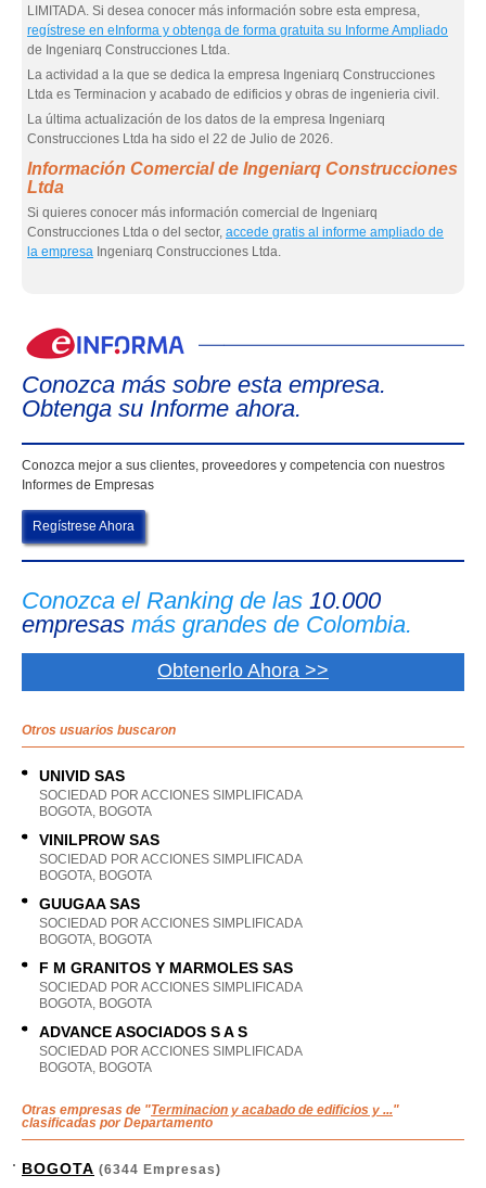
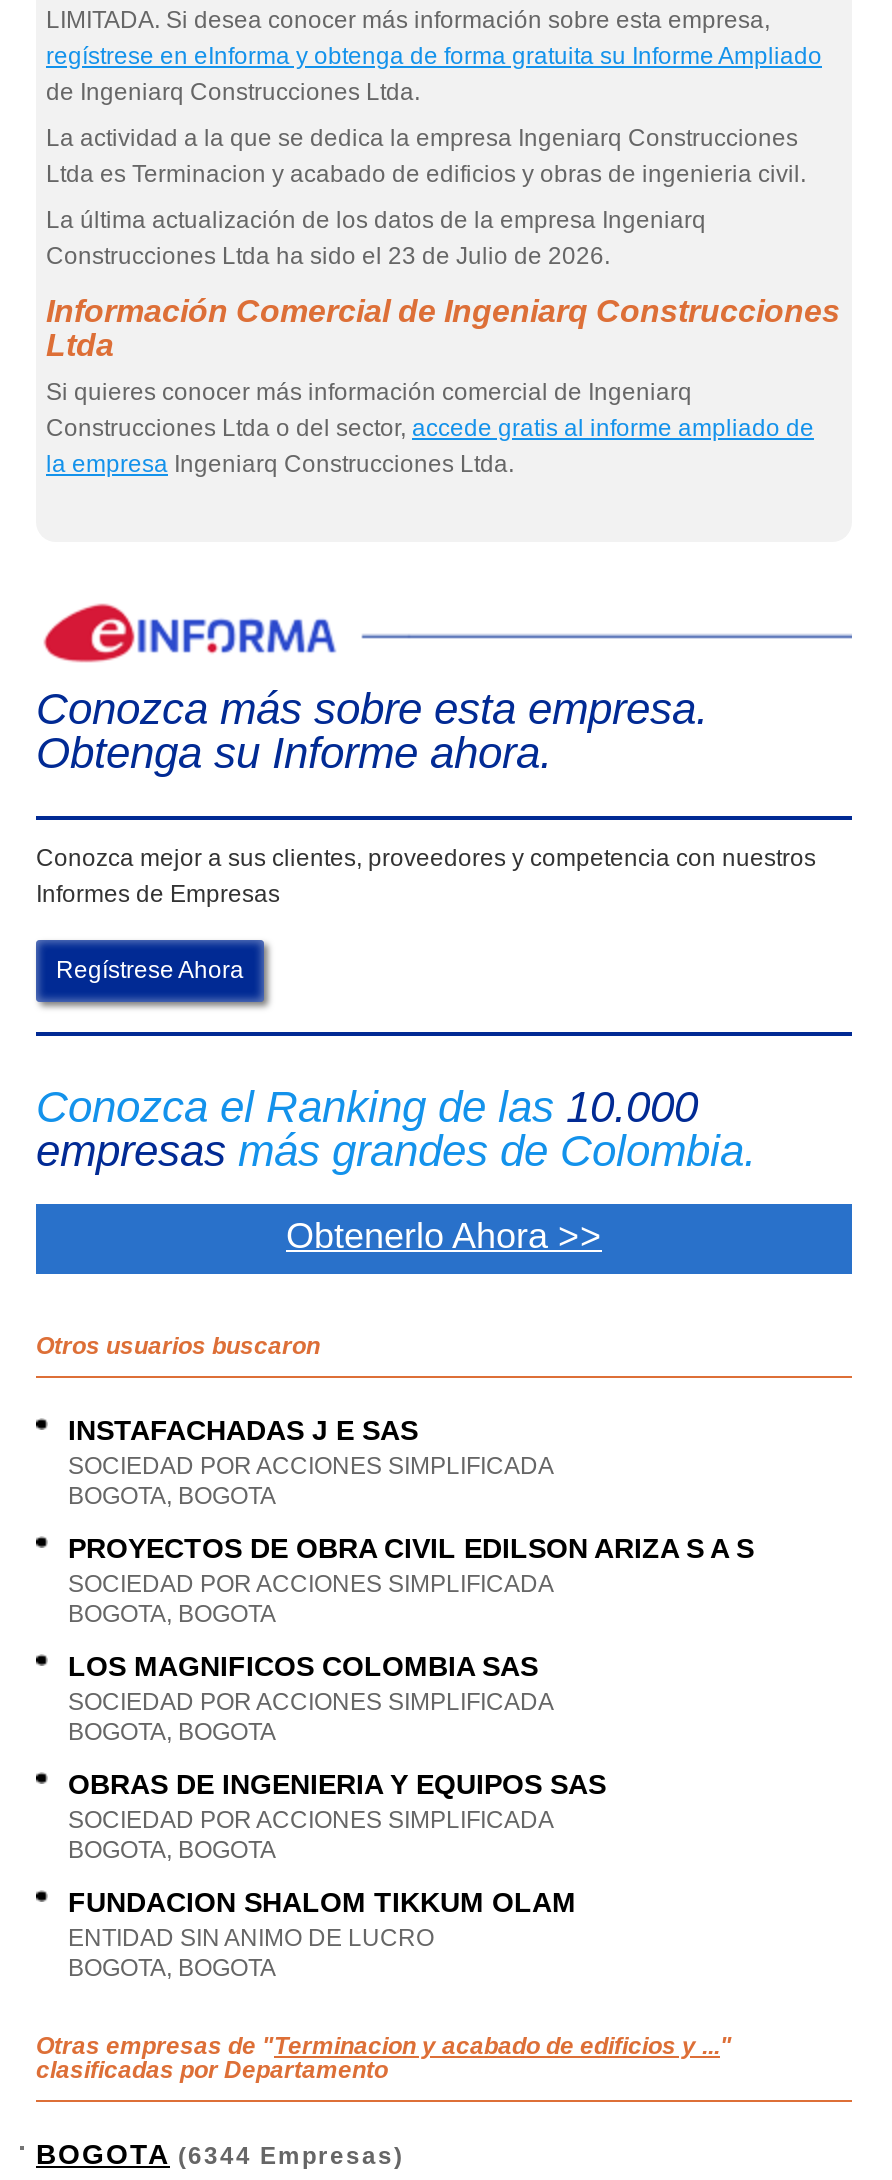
[27,131,333,146] Construcciones Ltda ha sido el 22 de Julio de 2026. -> [46,242,610,270] Construcciones Ltda ha sido el 23 de Julio de 2026.
[39,767,125,784] UNIVID SAS -> [68,1414,418,1446] INSTAFACHADAS J E SAS
[39,831,159,848] VINILPROW SAS -> [68,1532,754,1564] PROYECTOS DE OBRA CIVIL EDILSON ARIZA S A S
[39,895,140,912] GUUGAA SAS -> [68,1650,538,1682] LOS MAGNIFICOS COLOMBIA SAS
[39,959,293,976] F M GRANITOS Y MARMOLES SAS -> [68,1768,606,1800] OBRAS DE INGENIERIA Y EQUIPOS SAS
[39,1023,303,1059] ADVANCE ASOCIADOS S A S | SOCIEDAD POR ACCIONES SIMPLIFICADA -> [68,1886,576,1952] FUNDACION SHALOM TIKKUM OLAM | ENTIDAD SIN ANIMO DE LUCRO

